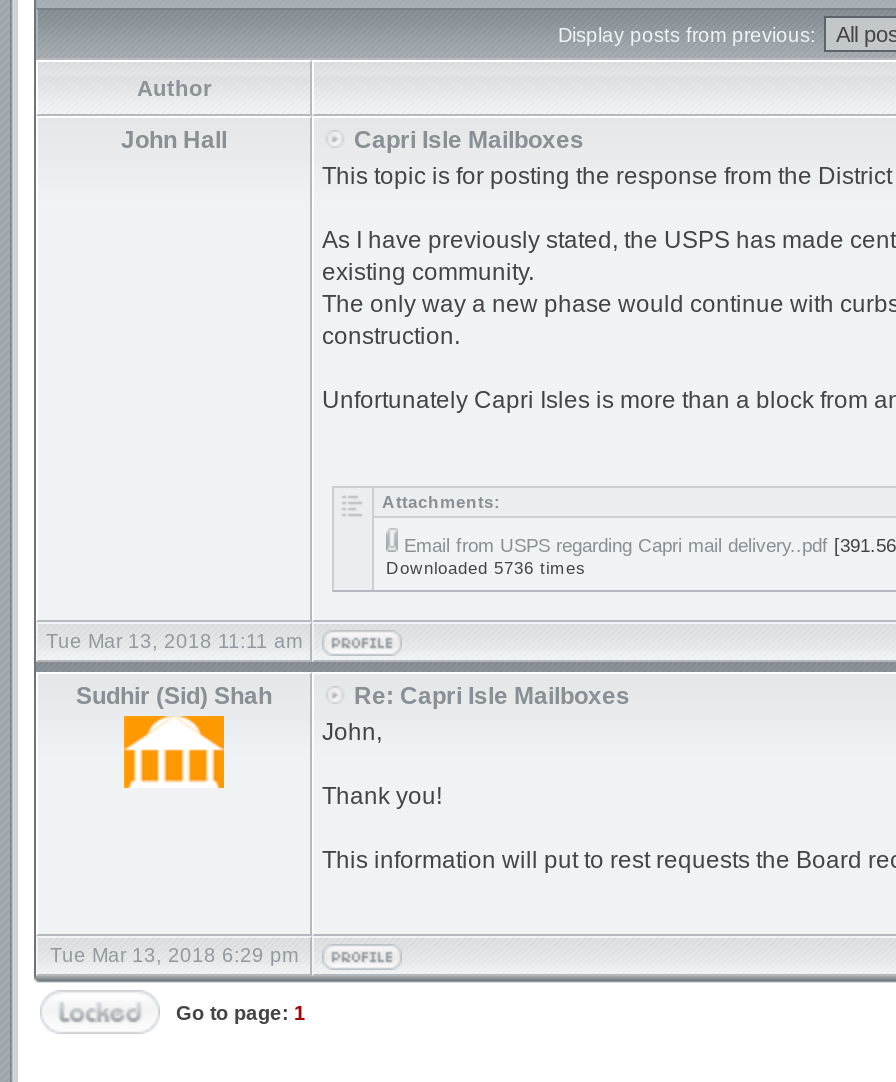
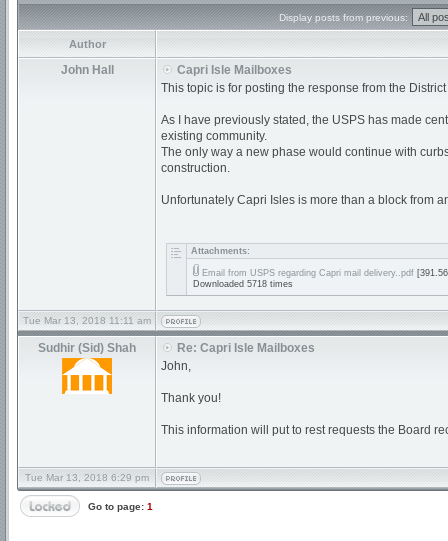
[386,558,586,578] Downloaded 5736 times -> [193,279,293,289] Downloaded 5718 times

